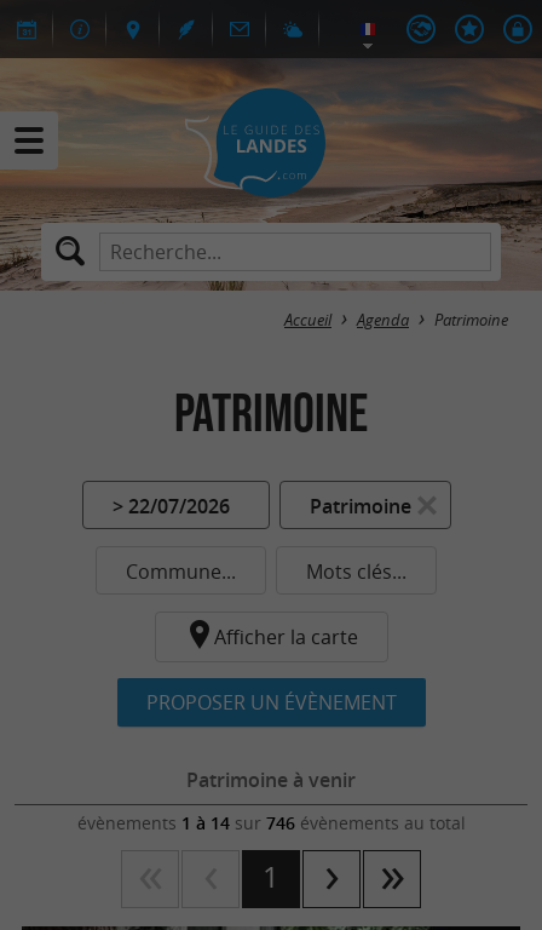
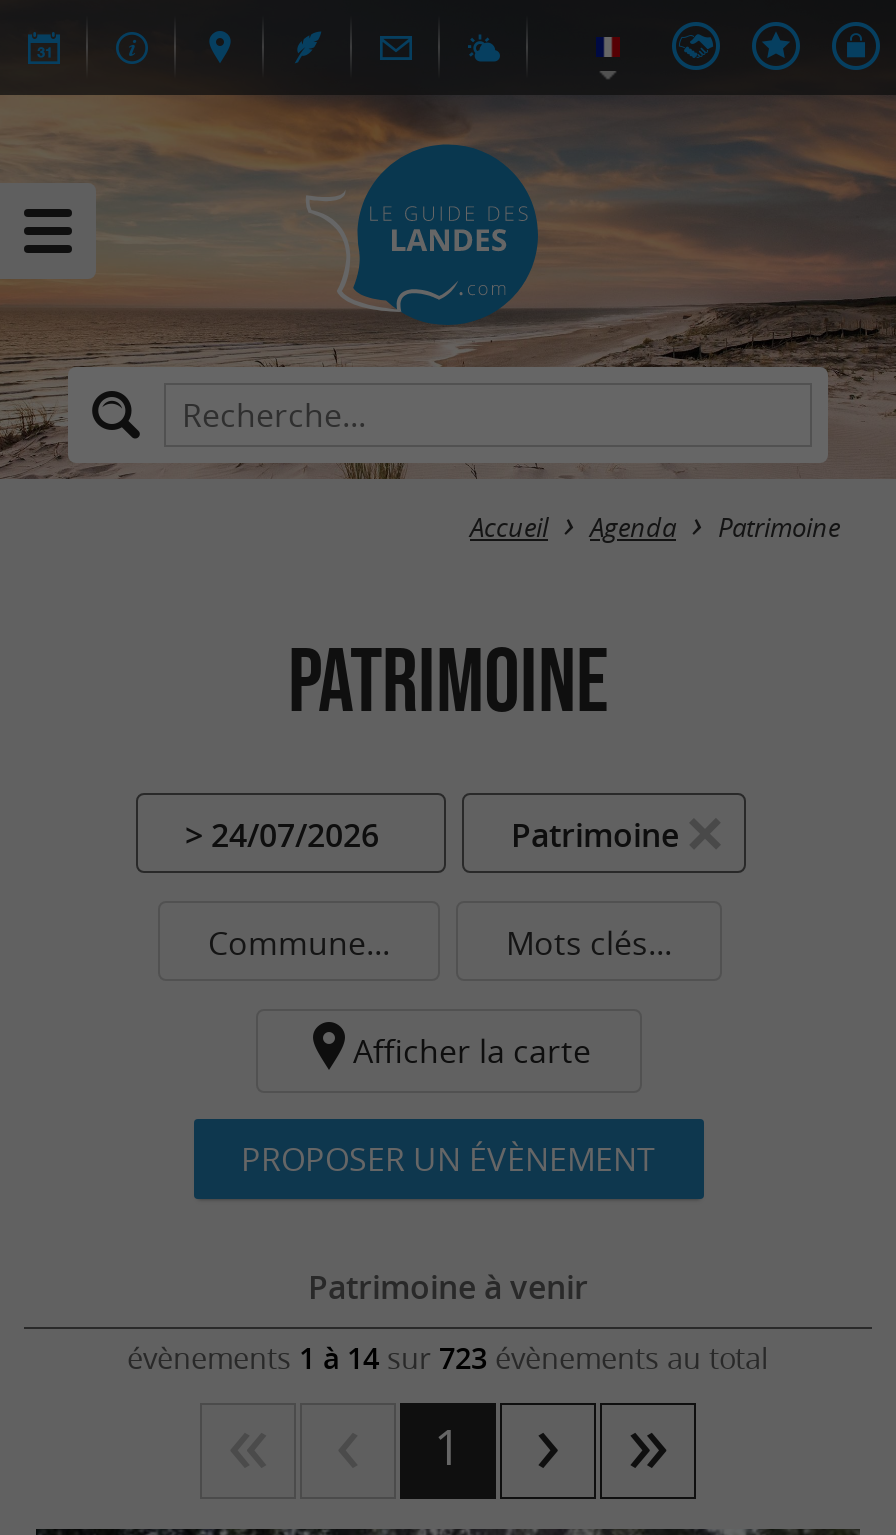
[112,493,229,519] > 22/07/2026 -> [185,813,379,857] > 24/07/2026
[77,811,465,834] évènements 1 à 14 sur 746 évènements au total -> [127,1339,769,1377] évènements 1 à 14 sur 723 évènements au total

